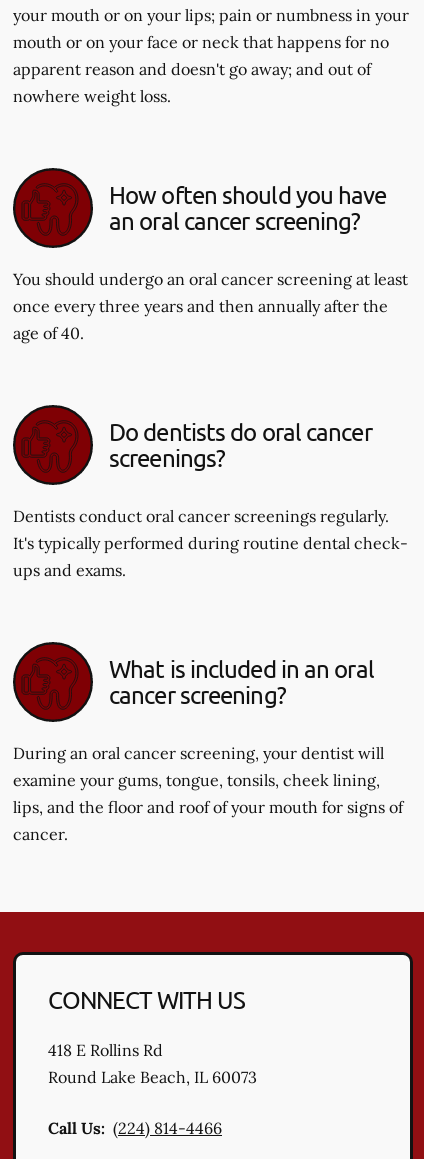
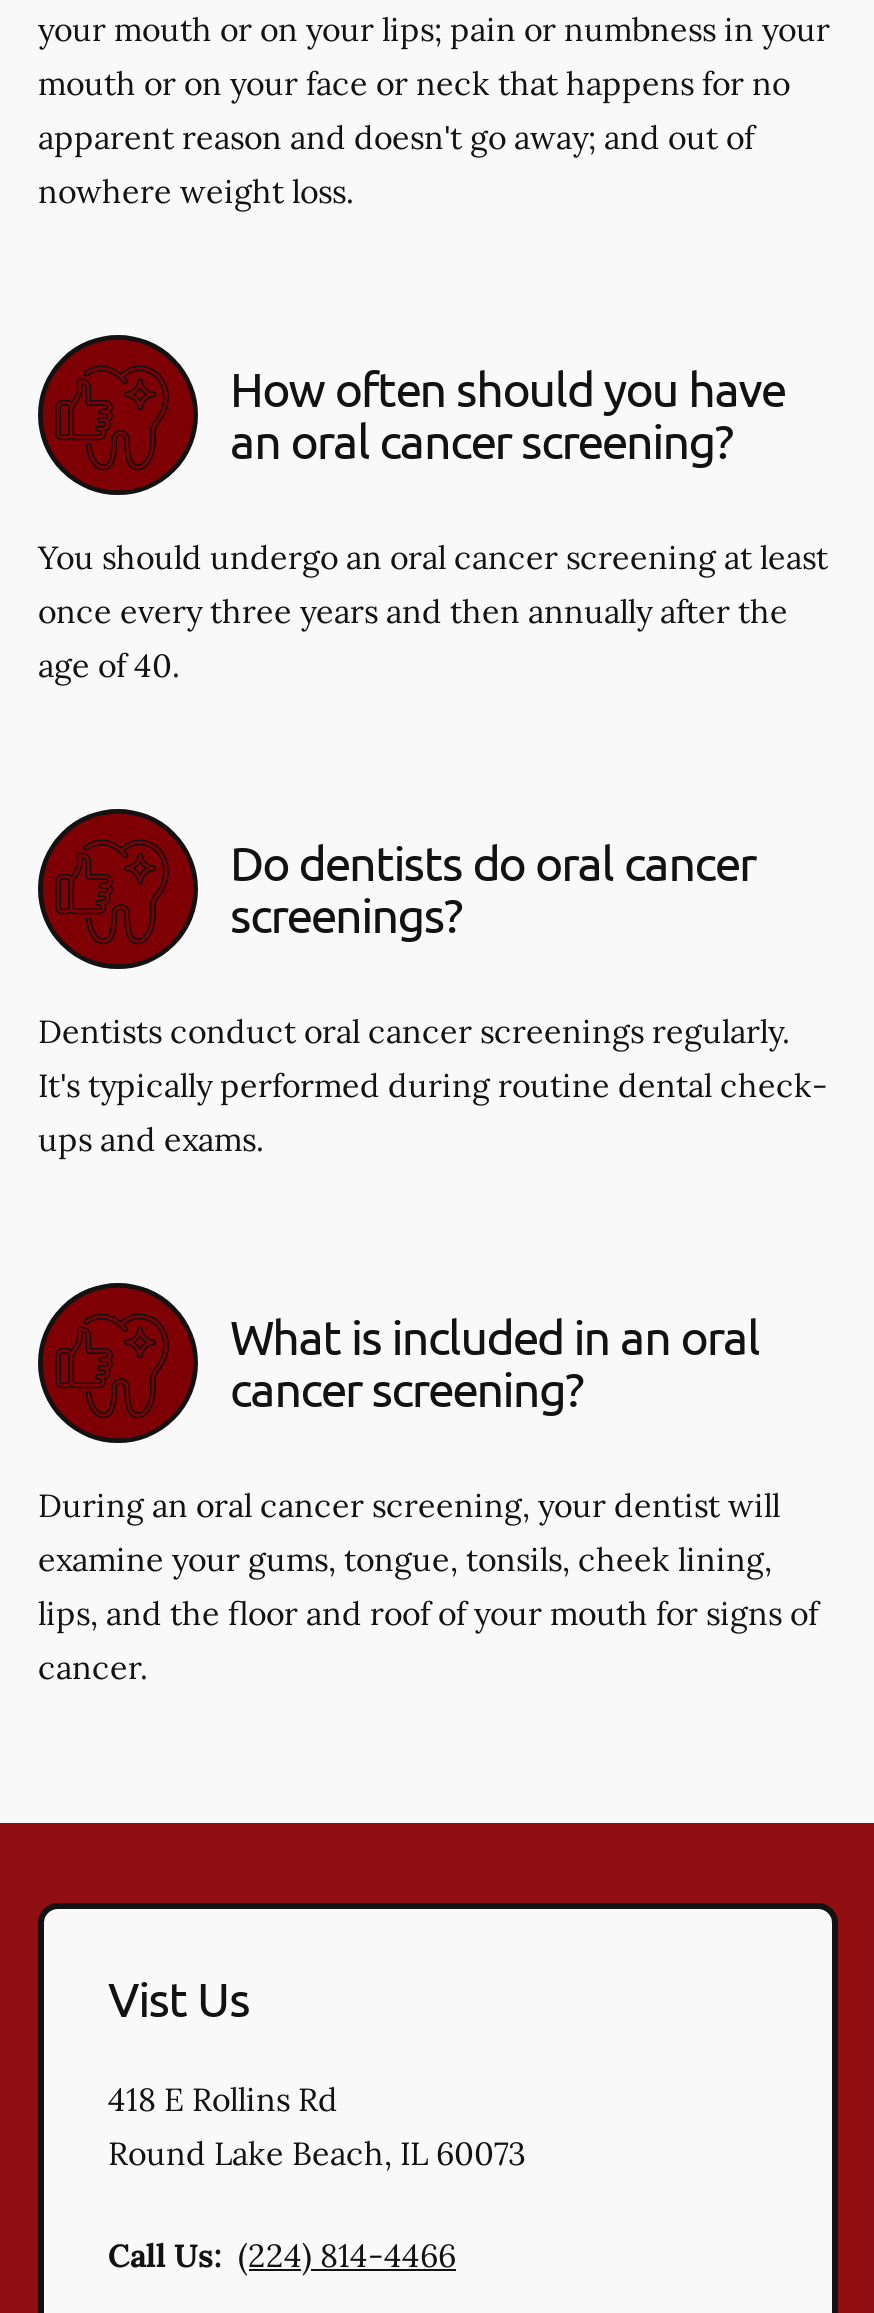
[48,985,245,1014] CONNECT WITH US -> [108,1969,249,2027] Vist Us

